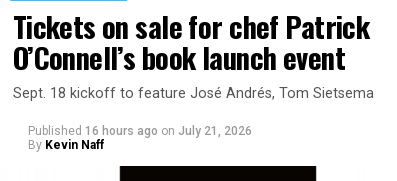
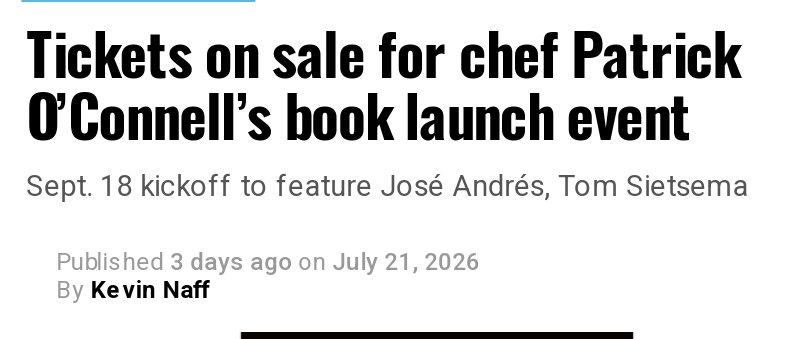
[28,124,252,138] Published 16 hours ago on July 21, 2026 -> [56,247,480,275] Published 3 days ago on July 21, 2026

